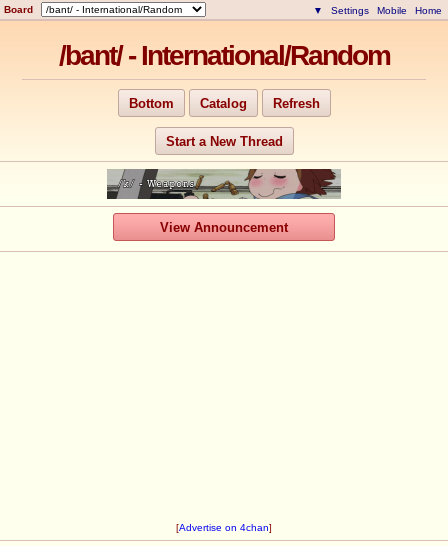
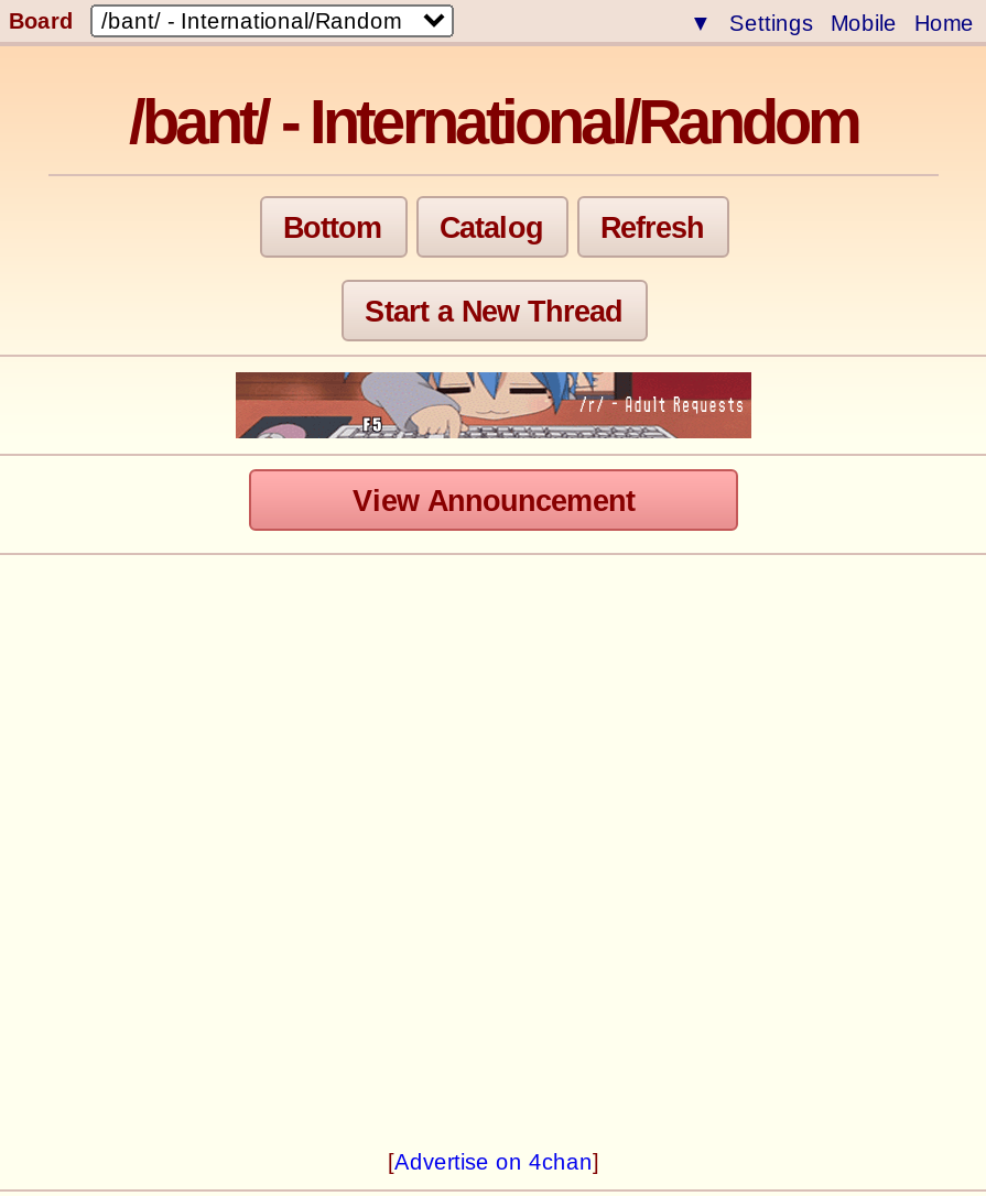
[106,168,342,200] [image] -> [234,370,754,441] [image]

